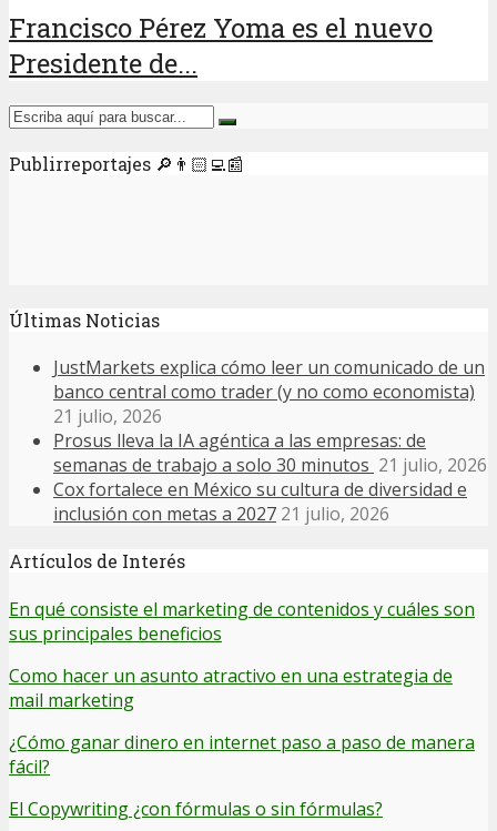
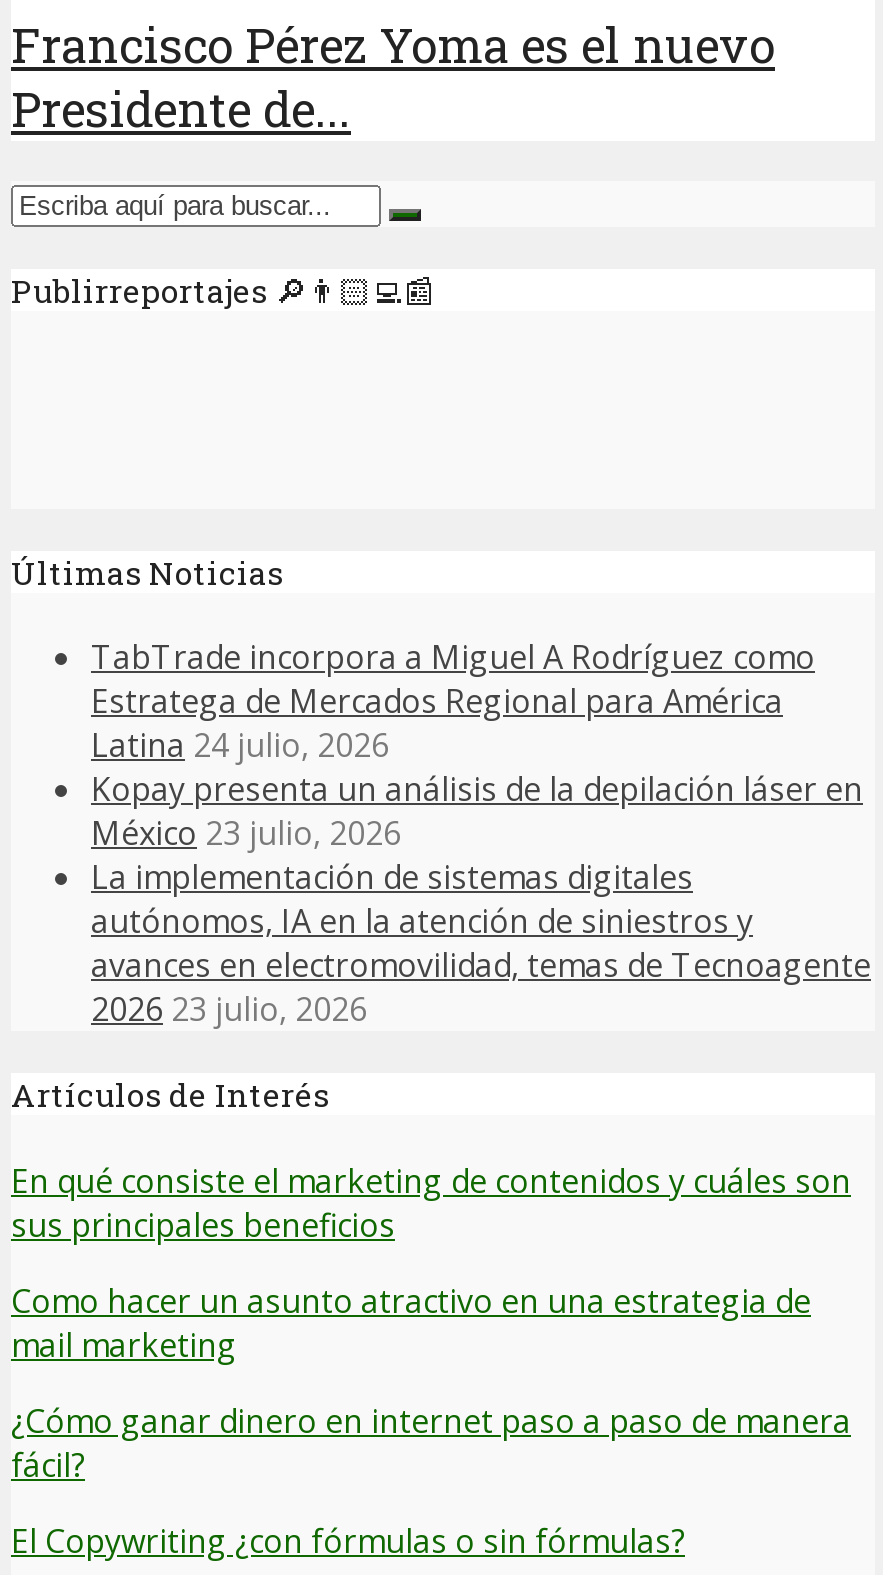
[53,355,487,526] JustMarkets explica cómo leer un comunicado de un | banco central como trader (y no como economista) | 21 julio, 2026 | Prosus lleva la IA agéntica a las empresas: de | semanas de trabajo a solo 30 minutos 21 julio, 2026 | Cox fortalece en México su cultura de diversidad e | inclusión con metas a 2027 21 julio, 2026 -> [91,635,871,1031] TabTrade incorpora a Miguel A Rodríguez como | Estratega de Mercados Regional para América | Latina 24 julio, 2026 | Kopay presenta un análisis de la depilación láser en | México 23 julio, 2026 | La implementación de sistemas digitales | autónomos, IA en la atención de siniestros y | avances en electromovilidad, temas de Tecnoagente | 2026 23 julio, 2026

